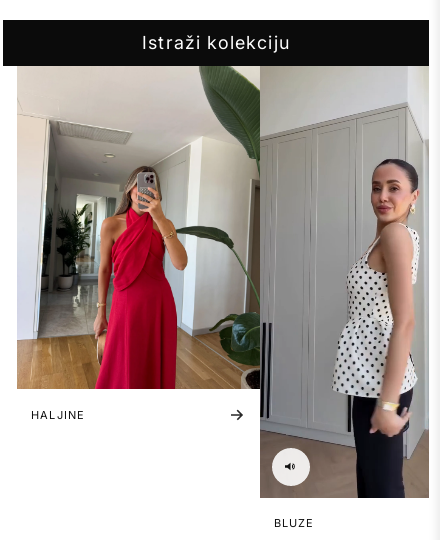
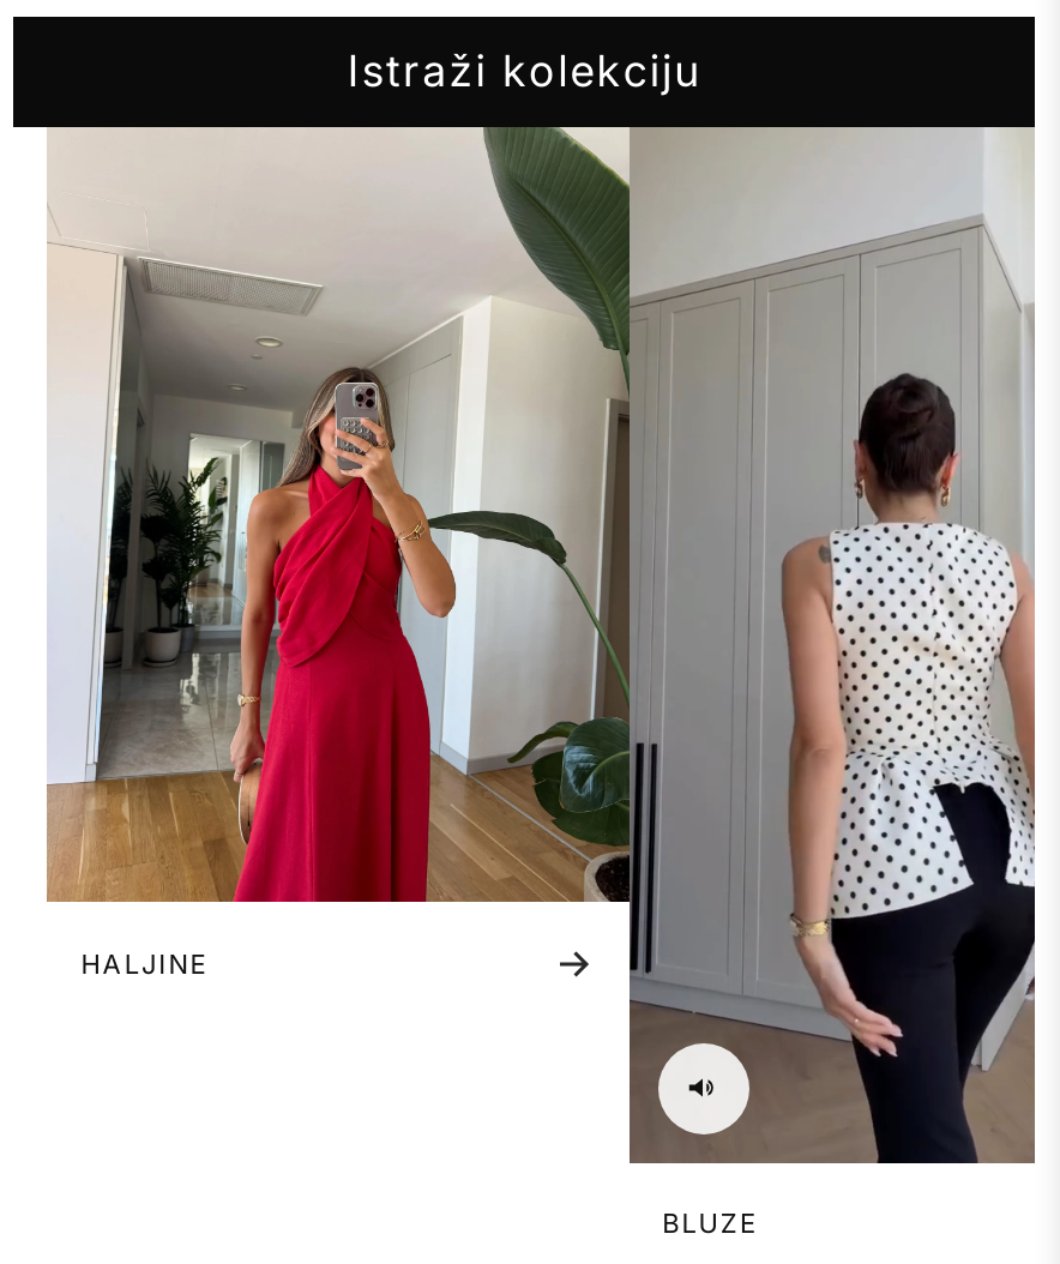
[324,158,429,499] [image] -> [781,350,1035,1166] [image]

